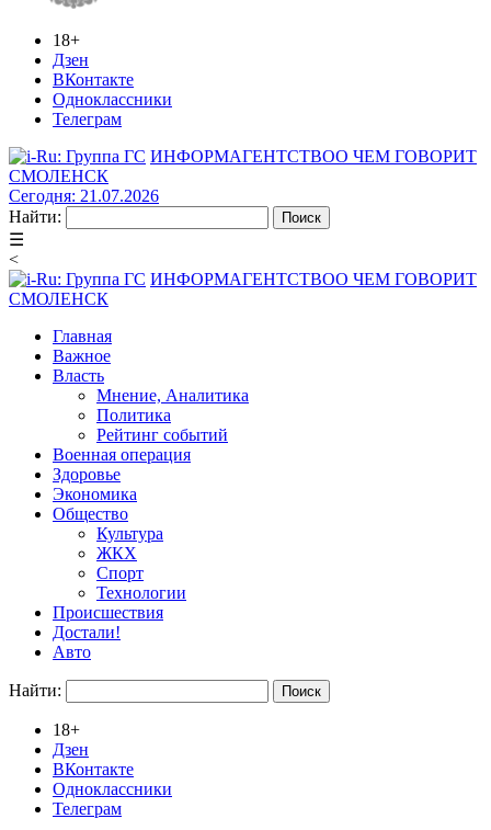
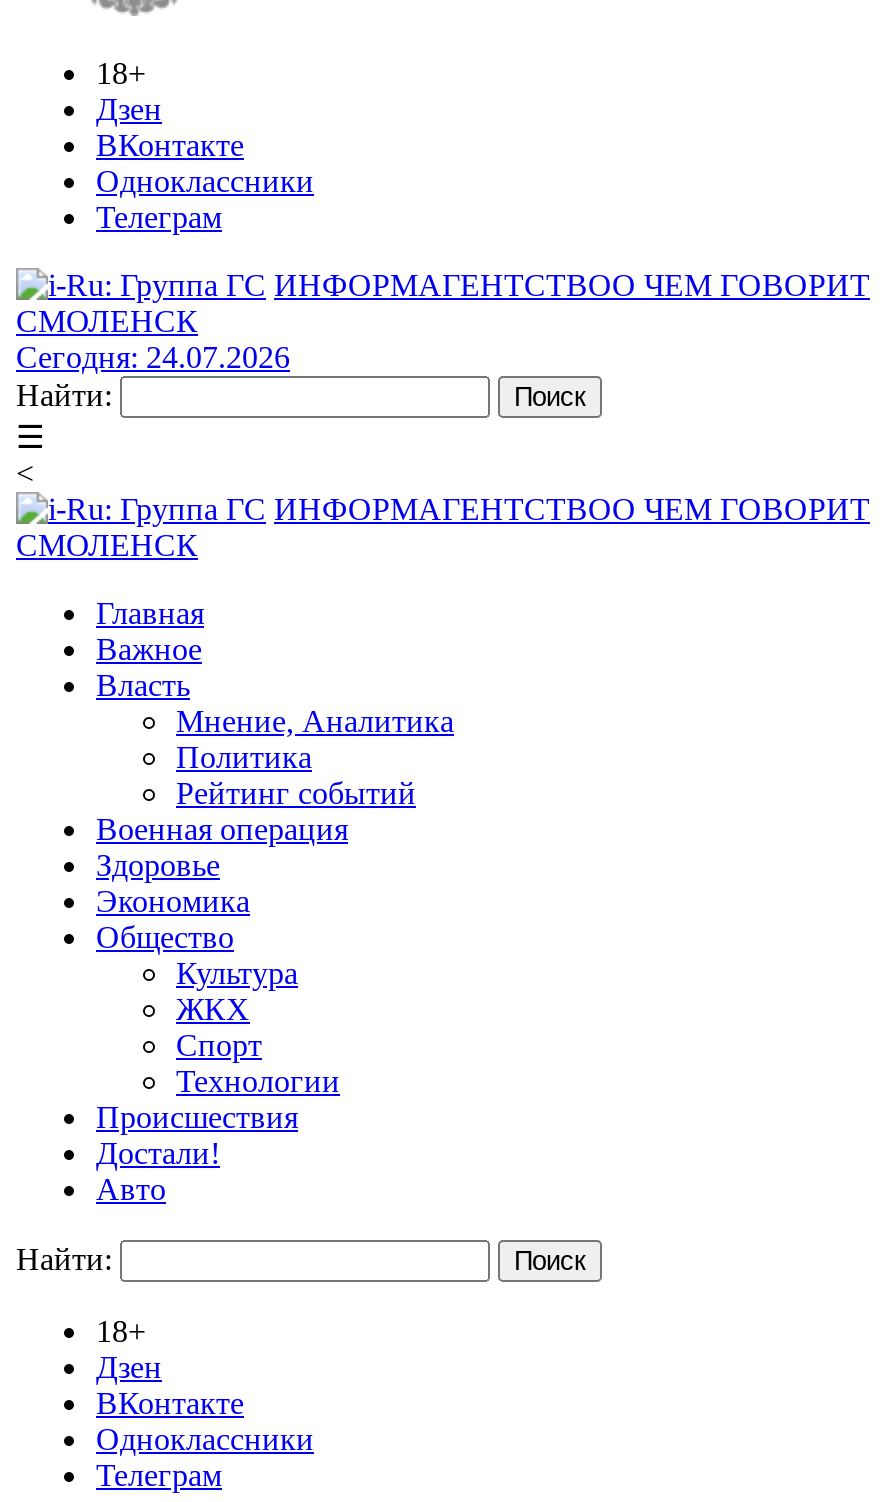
[9,186,159,205] Сегодня: 21.07.2026 -> [16,340,290,374] Сегодня: 24.07.2026

